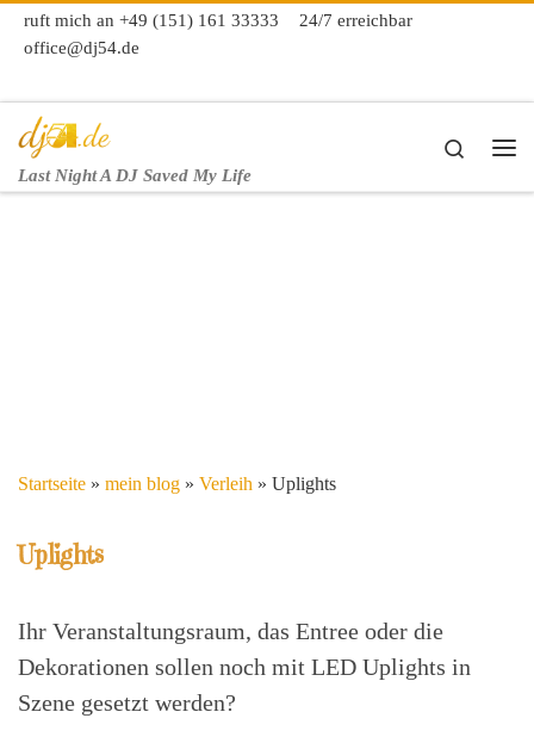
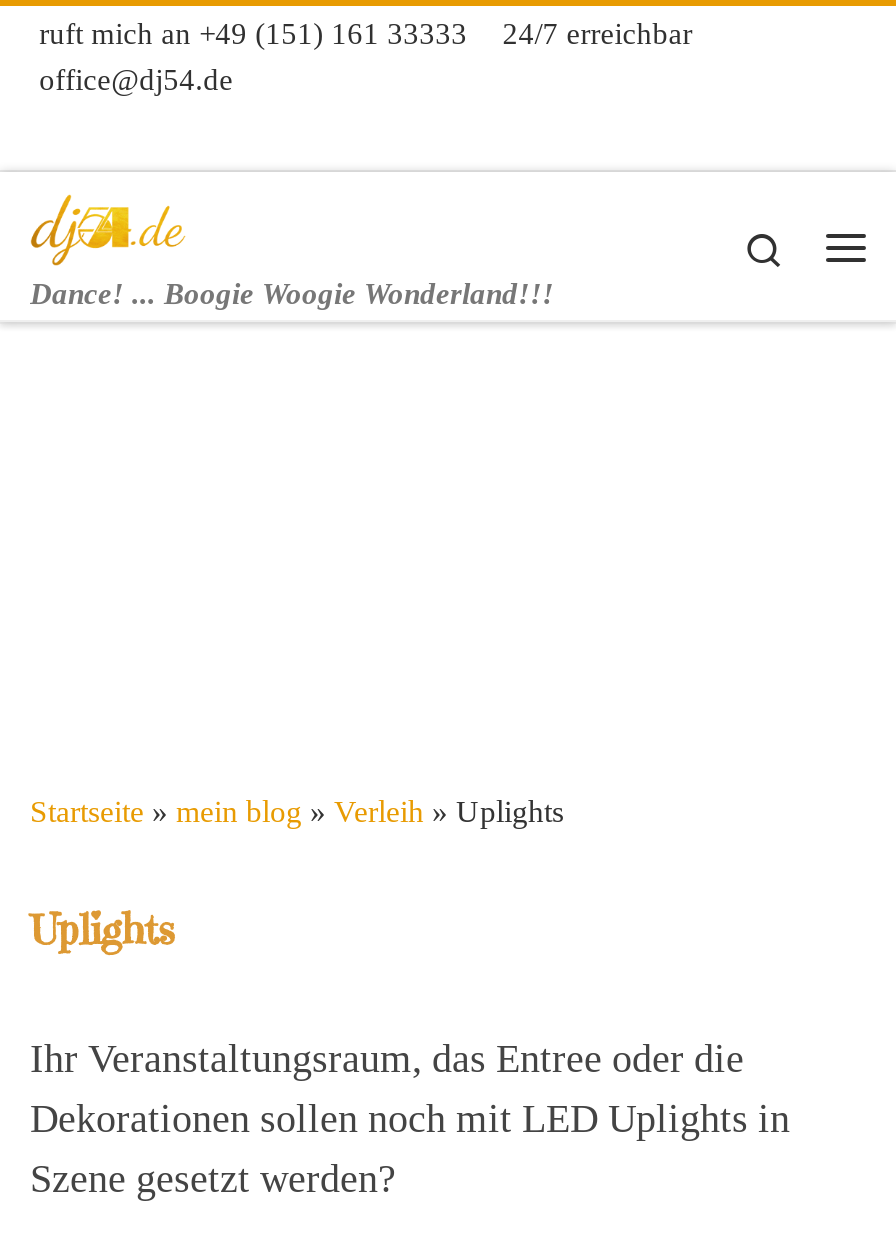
[18,166,252,185] Last Night A DJ Saved My Life -> [30,279,554,311] Dance! ... Boogie Woogie Wonderland!!!

